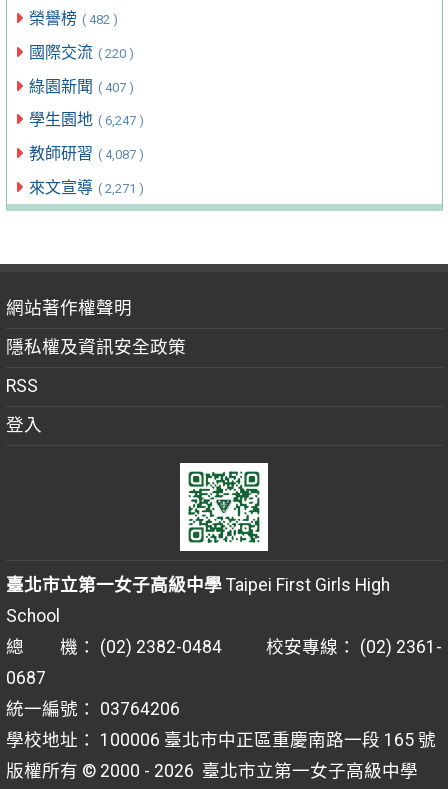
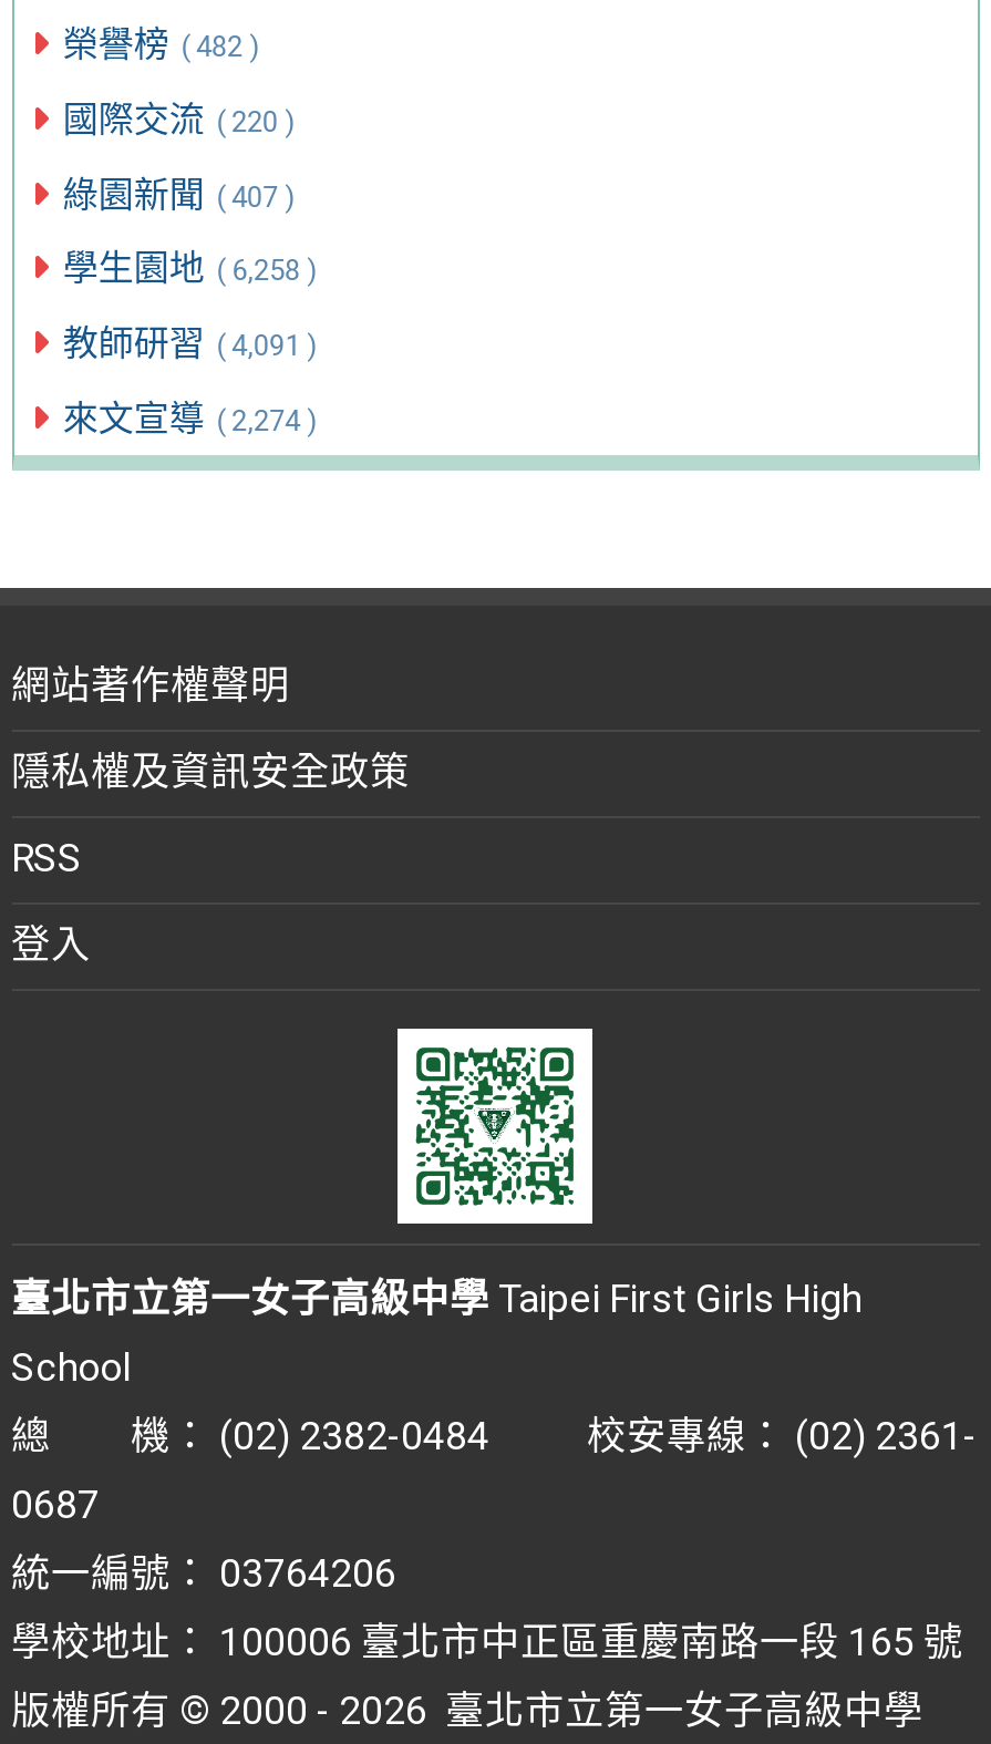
[29,110,144,129] 學生園地 ( 6,247 ) -> [63,248,318,290] 學生園地 ( 6,258 )
[29,144,144,163] 教師研習 ( 4,087 ) -> [63,322,318,365] 教師研習 ( 4,091 )
[29,178,144,197] 來文宣導 ( 2,271 ) -> [63,397,318,439] 來文宣導 ( 2,274 )

